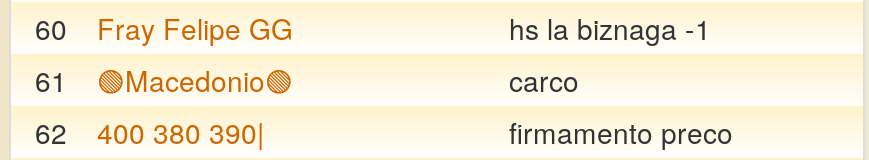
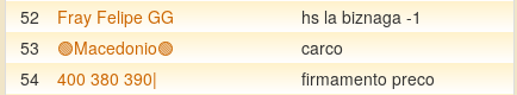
[35,8,293,48] 60 Fray Felipe GG -> [20,5,174,28] 52 Fray Felipe GG
[35,60,67,100] 61 -> [20,36,39,59] 53
[35,112,67,152] 62 -> [20,66,39,90] 54

